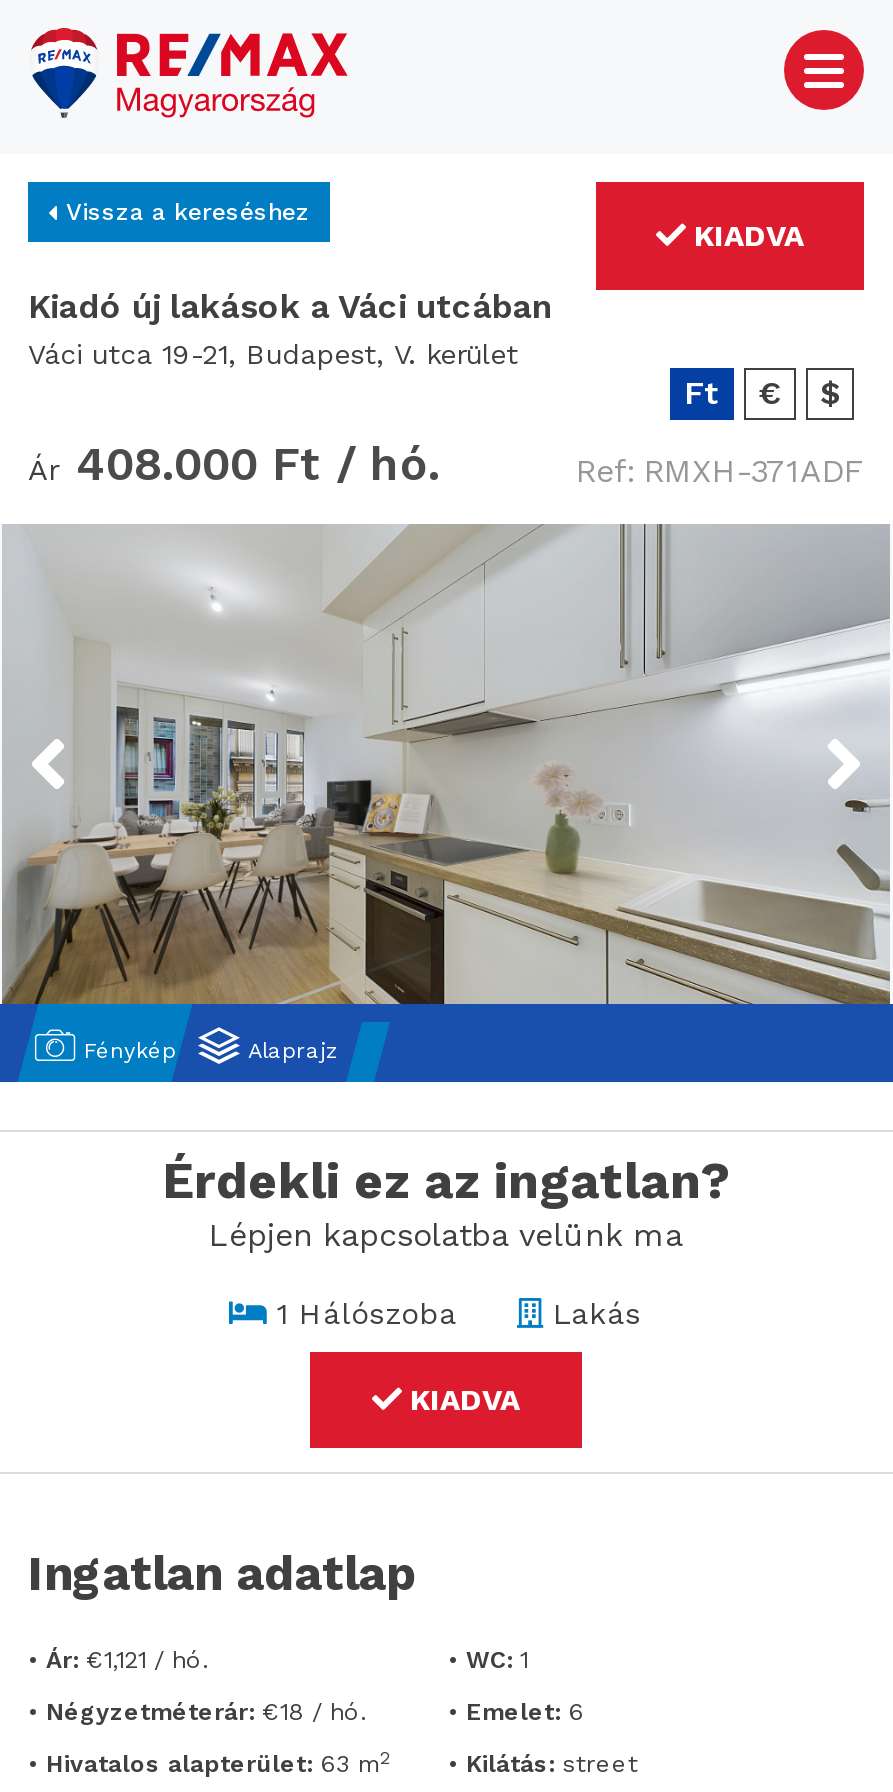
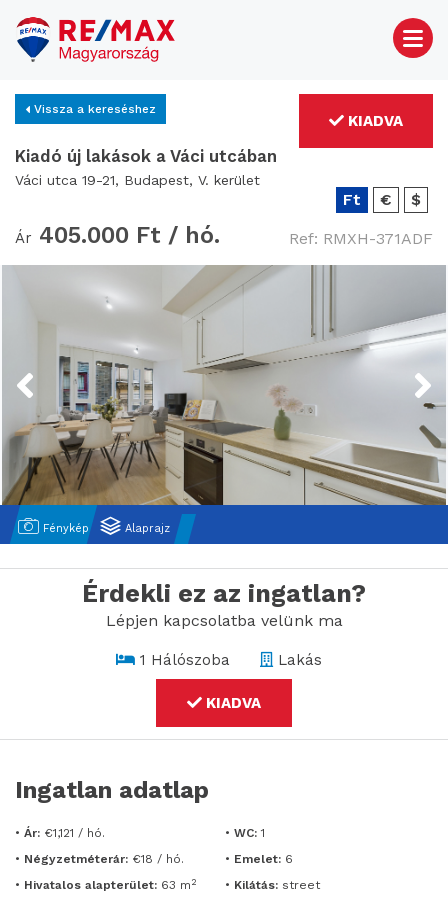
[28,438,440,492] Ár 408.000 Ft / hó. -> [15,222,220,249] Ár 405.000 Ft / hó.

